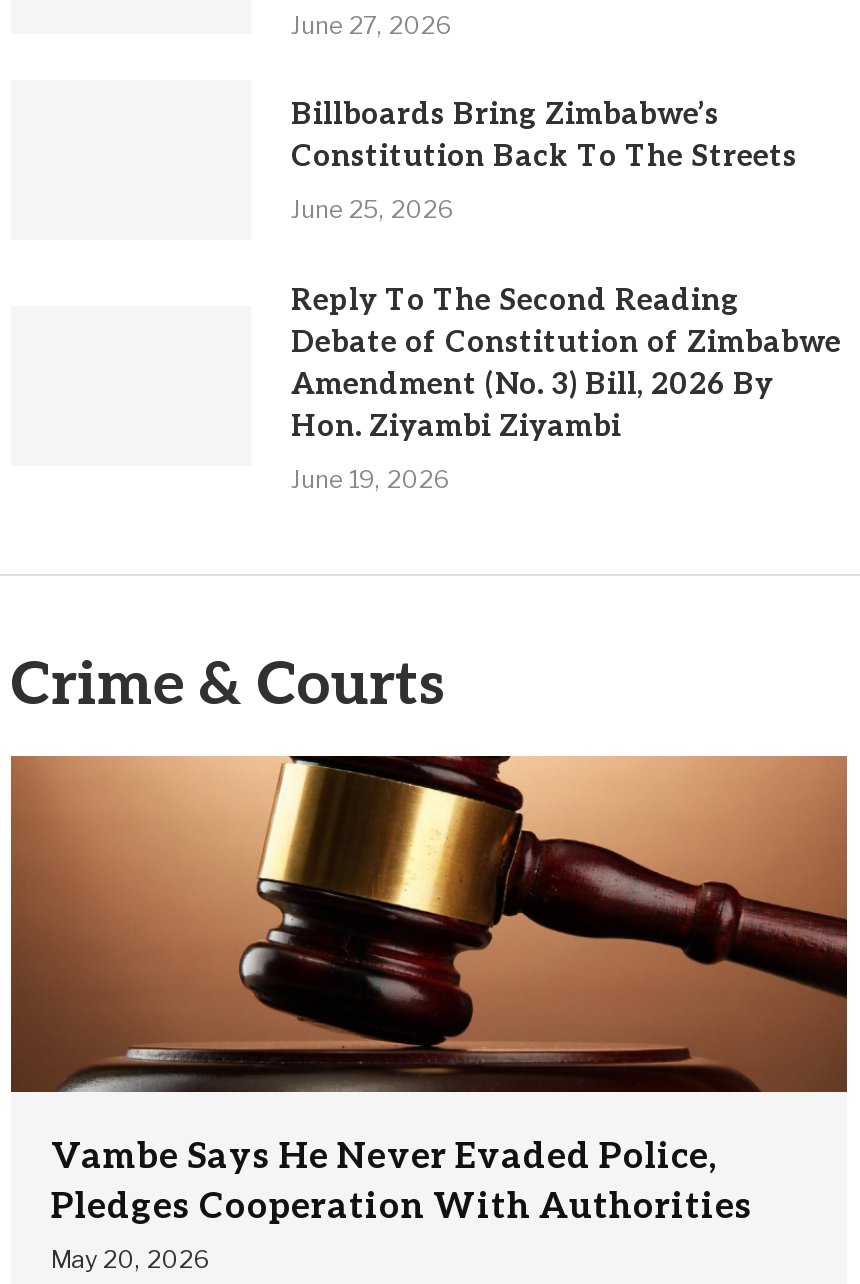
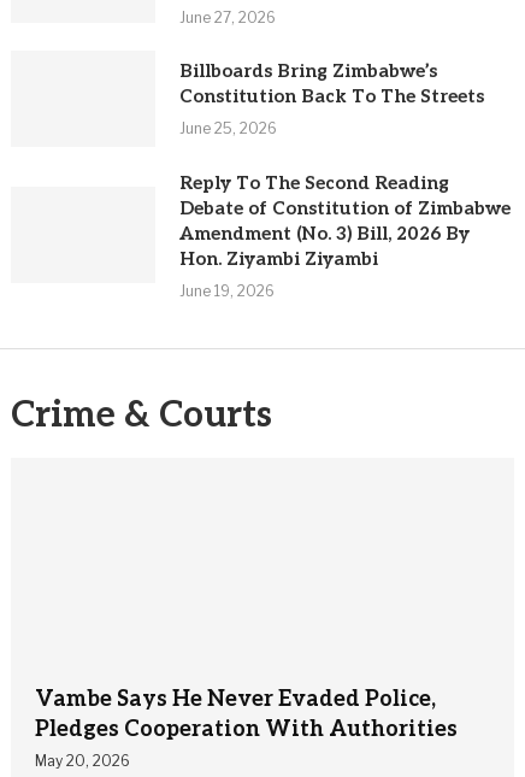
[9,754,849,1094] [image] -> none

